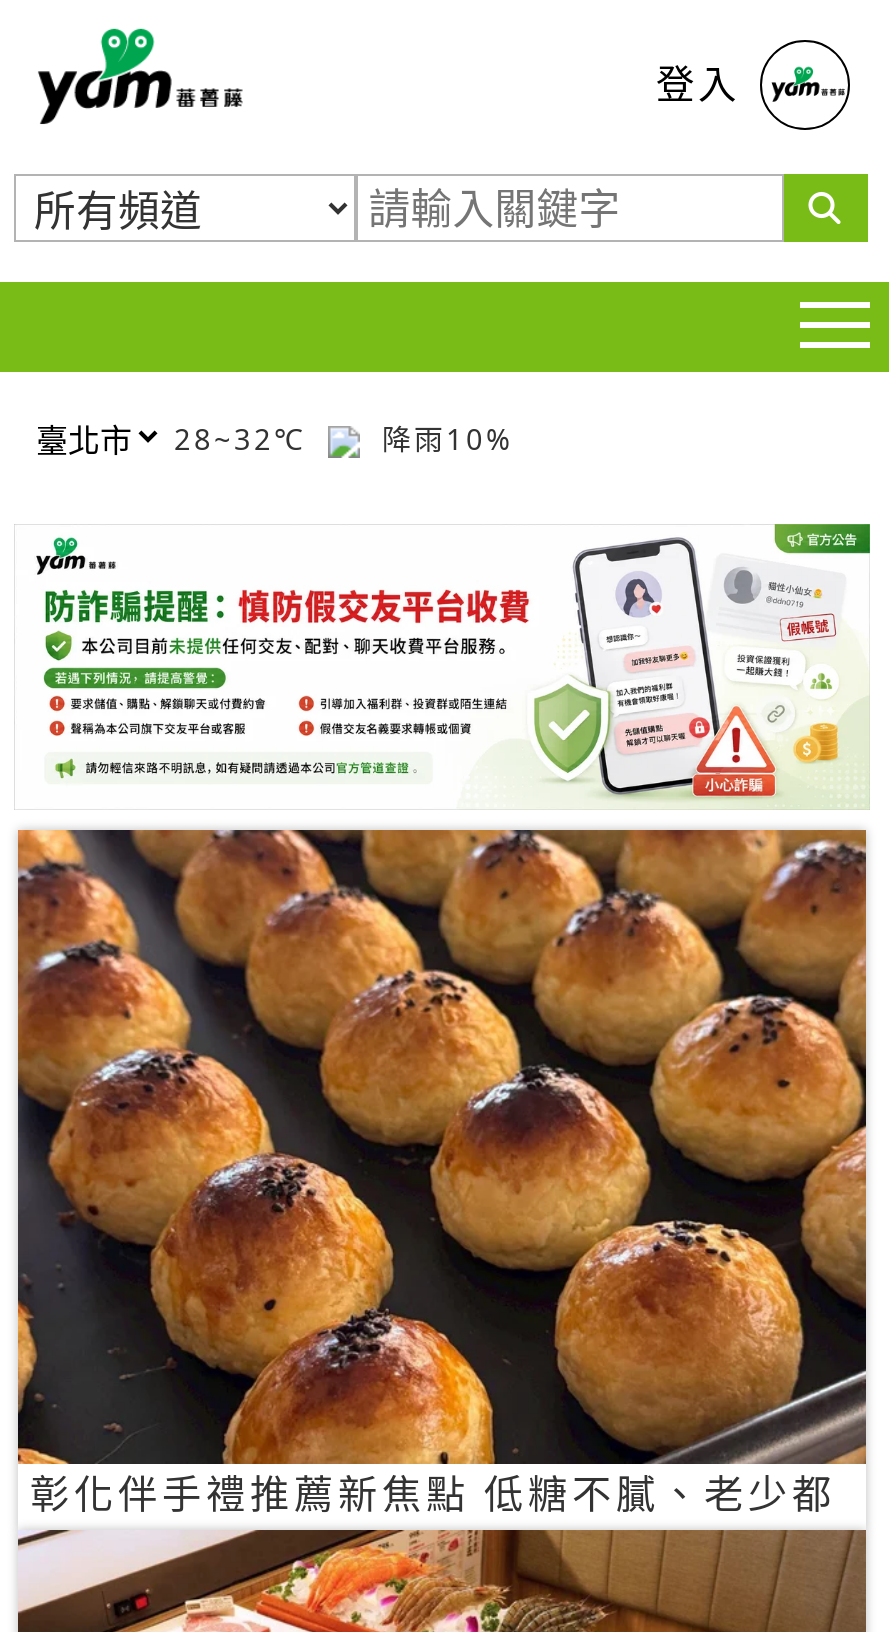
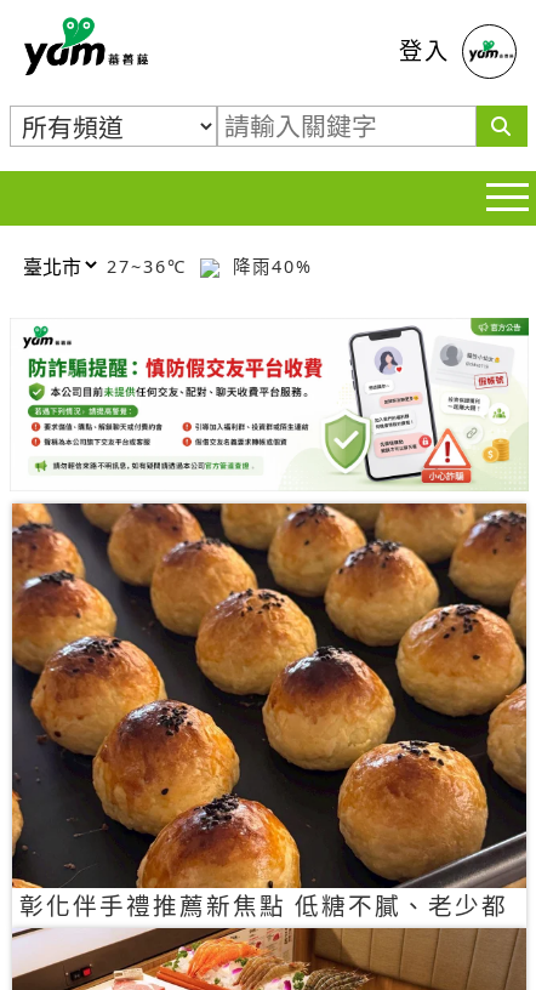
[174,419,318,457] 28~32℃ -> [107,254,194,277] 27~36℃
[370,419,514,457] 降雨10% -> [226,254,313,277] 降雨40%

